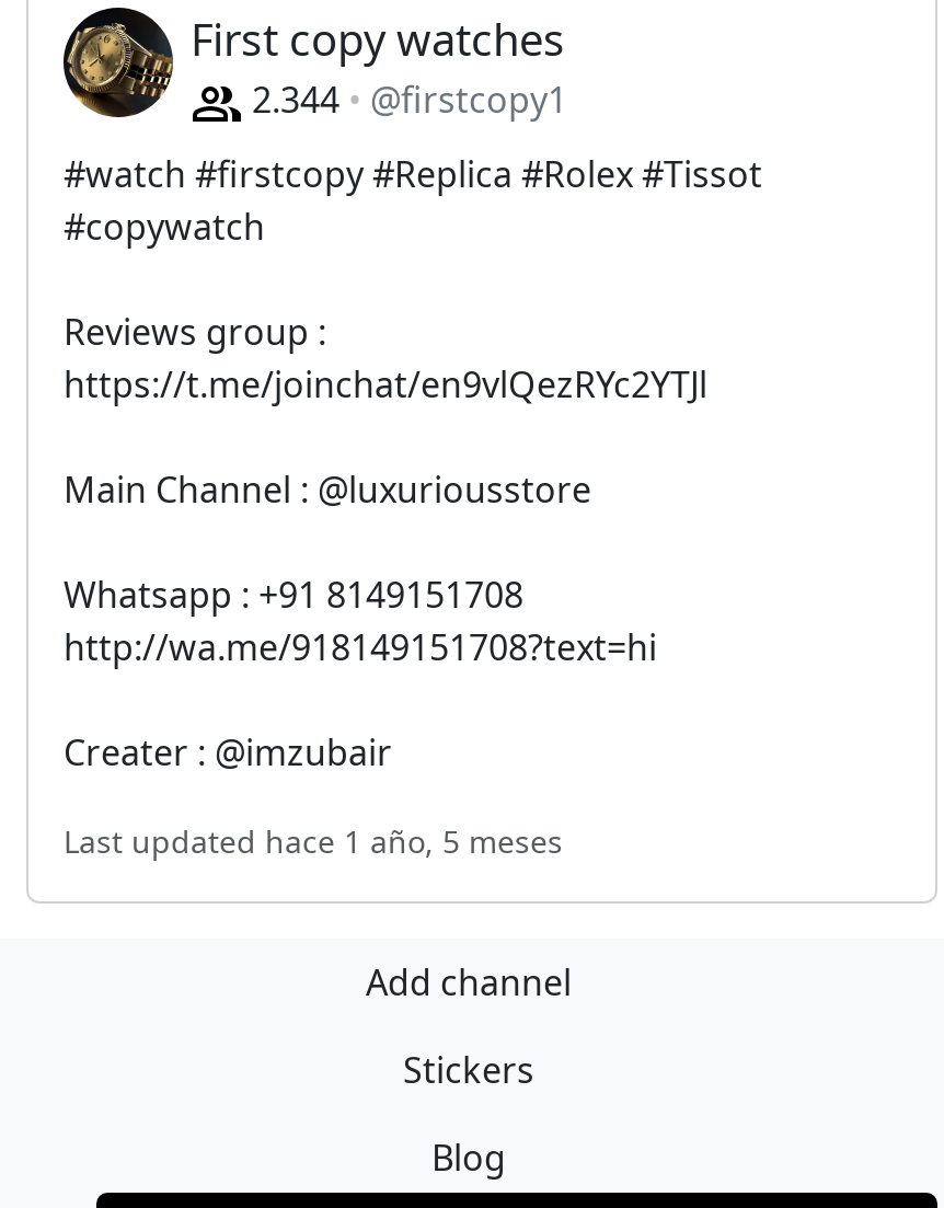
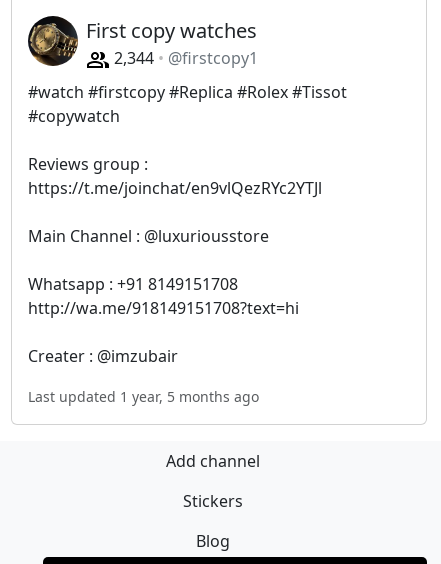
[243,76,567,124] 2.344 @firstcopy1 -> [110,47,258,69] 2,344 @firstcopy1
[64,820,563,861] Last updated hace 1 año, 5 meses -> [28,387,259,406] Last updated 1 year, 5 months ago

